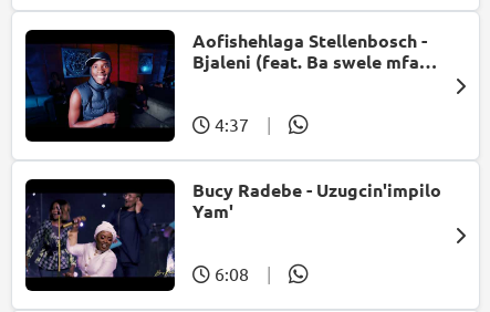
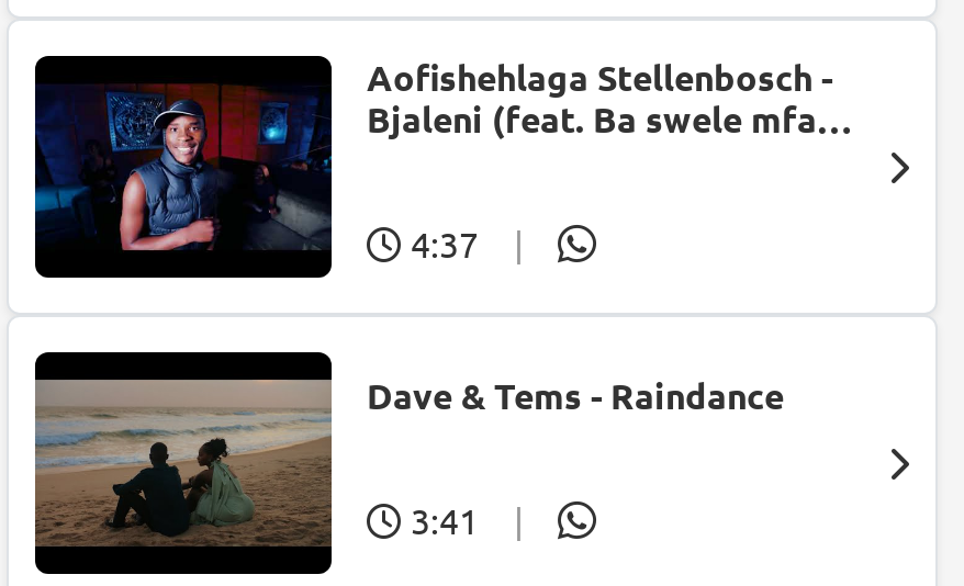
[25,179,441,302] [image] | Bucy Radebe - Uzugcin'impilo | Yam' -> [33,372,784,576] [image] | Dave & Tems - Raindance
[215,263,249,285] 6:08 -> [411,497,479,541] 3:41

